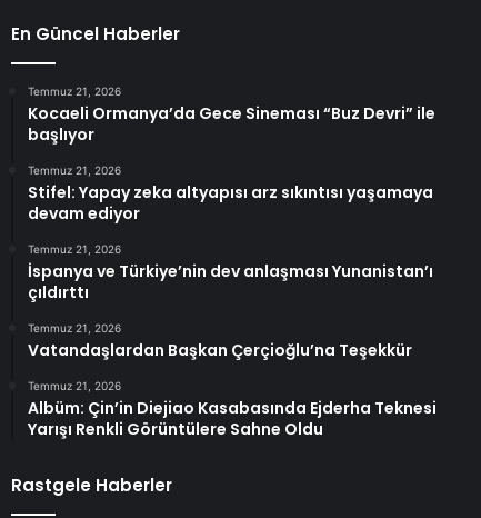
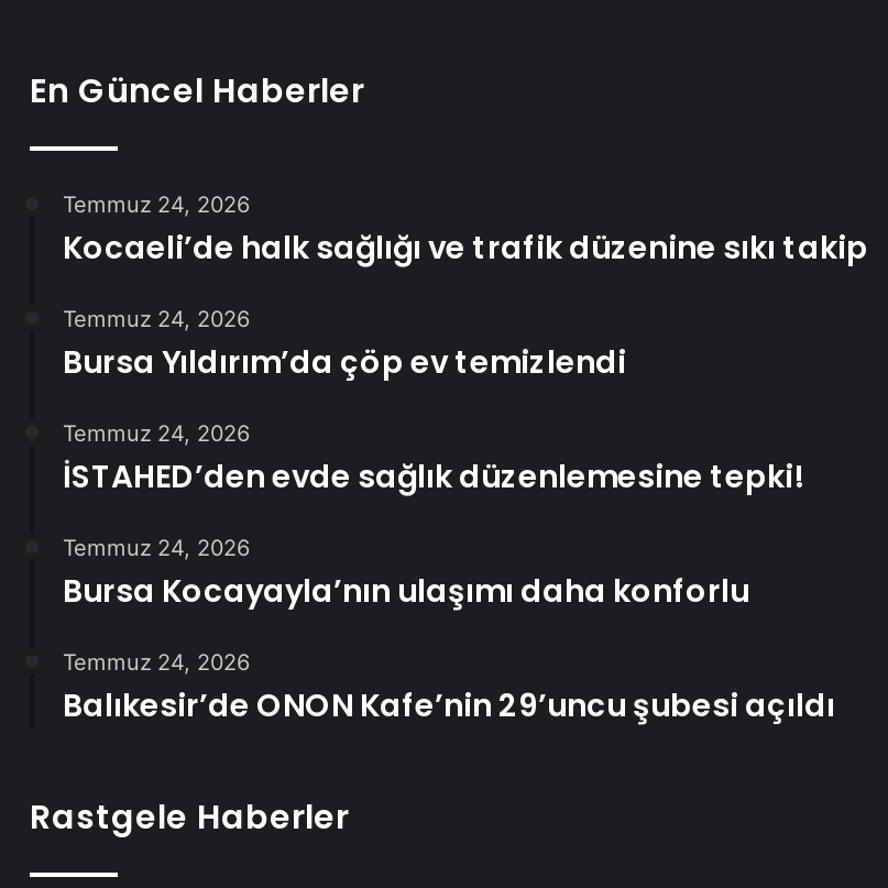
[28,85,435,146] Temmuz 21, 2026 | Kocaeli Ormanya’da Gece Sineması “Buz Devri” ile | başlıyor -> [63,191,868,270] Temmuz 24, 2026 | Kocaeli’de halk sağlığı ve trafik düzenine sıkı takip
[28,164,433,225] Temmuz 21, 2026 | Stifel: Yapay zeka altyapısı arz sıkıntısı yaşamaya | devam ediyor -> [63,305,626,384] Temmuz 24, 2026 | Bursa Yıldırım’da çöp ev temizlendi
[28,242,433,304] Temmuz 21, 2026 | İspanya ve Türkiye’nin dev anlaşması Yunanistan’ı | çıldırttı -> [63,419,802,499] Temmuz 24, 2026 | İSTAHED’den evde sağlık düzenlemesine tepki!
[28,321,412,361] Temmuz 21, 2026 | Vatandaşlardan Başkan Çerçioğlu’na Teşekkür -> [63,534,749,613] Temmuz 24, 2026 | Bursa Kocayayla’nın ulaşımı daha konforlu
[28,379,437,440] Temmuz 21, 2026 | Albüm: Çin’in Diejiao Kasabasında Ejderha Teknesi | Yarışı Renkli Görüntülere Sahne Oldu -> [63,648,835,728] Temmuz 24, 2026 | Balıkesir’de ONON Kafe’nin 29’uncu şubesi açıldı

